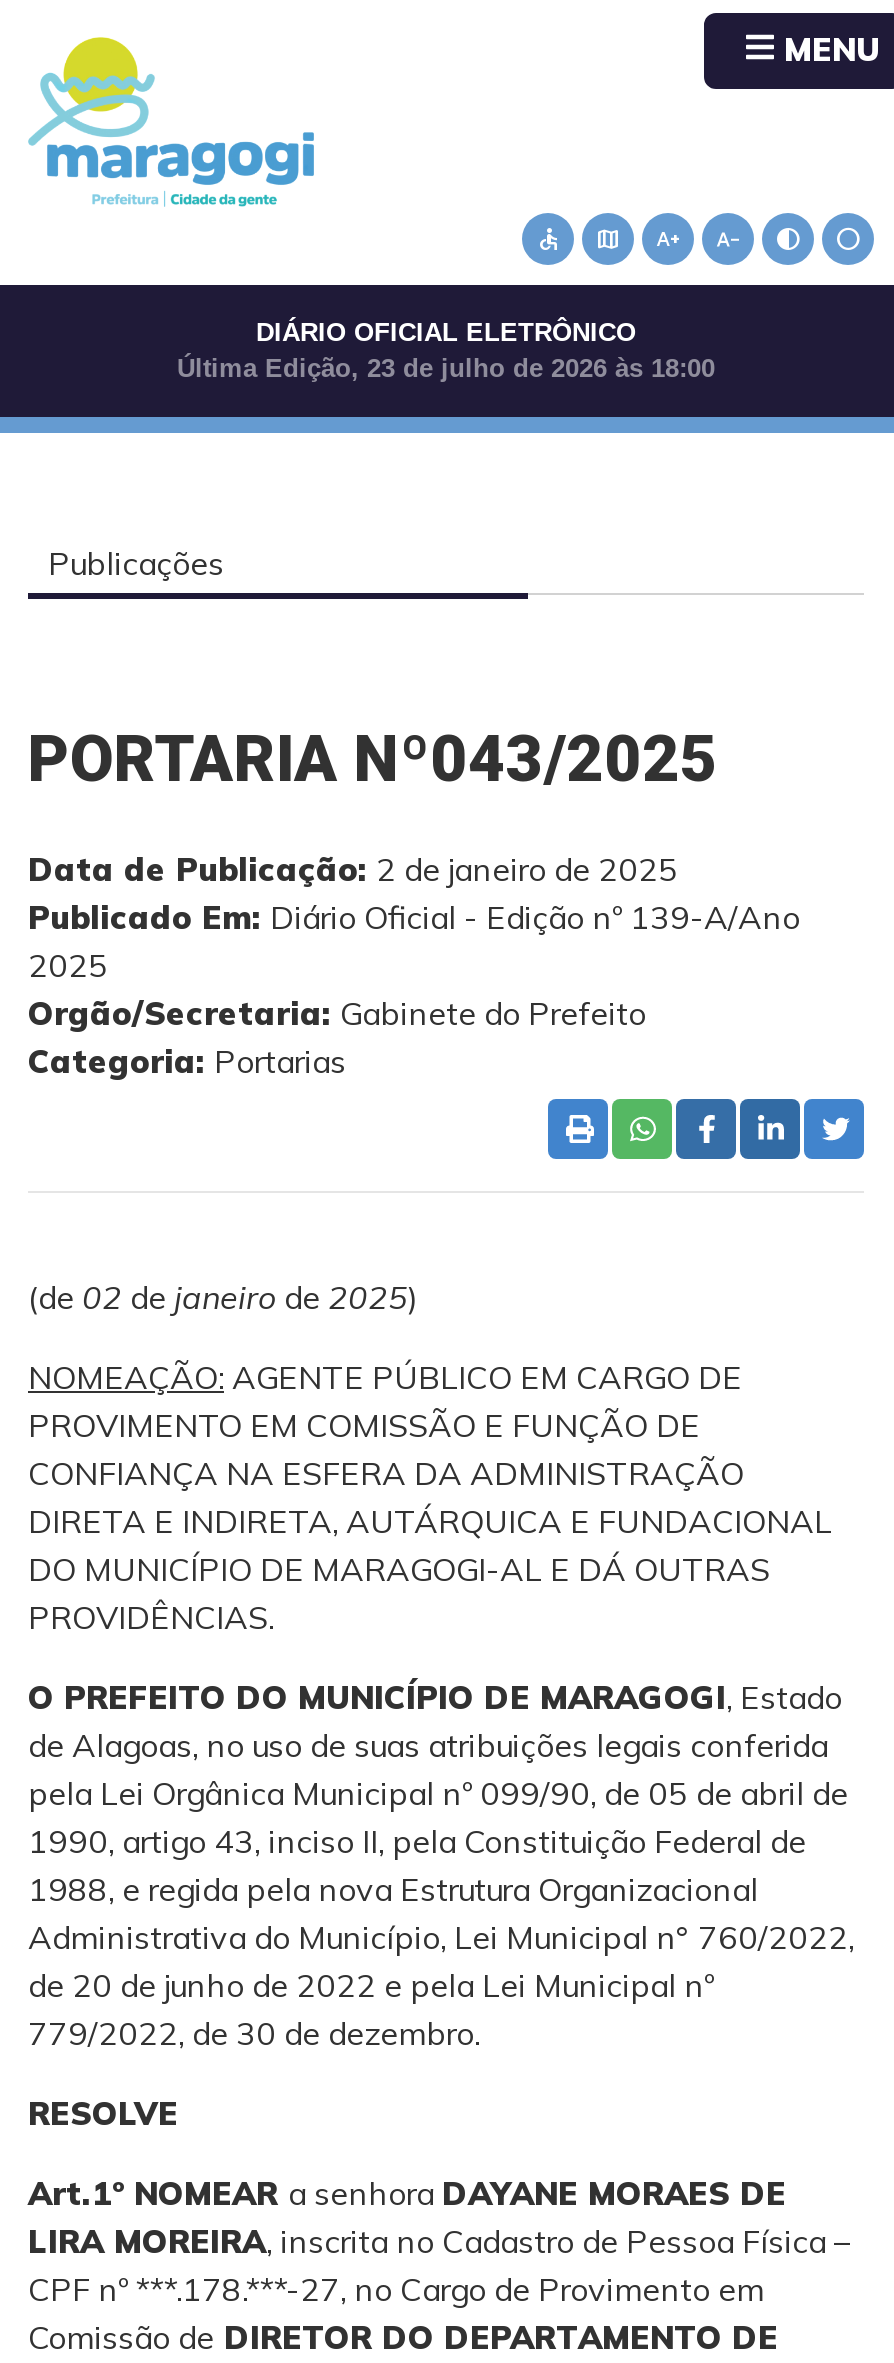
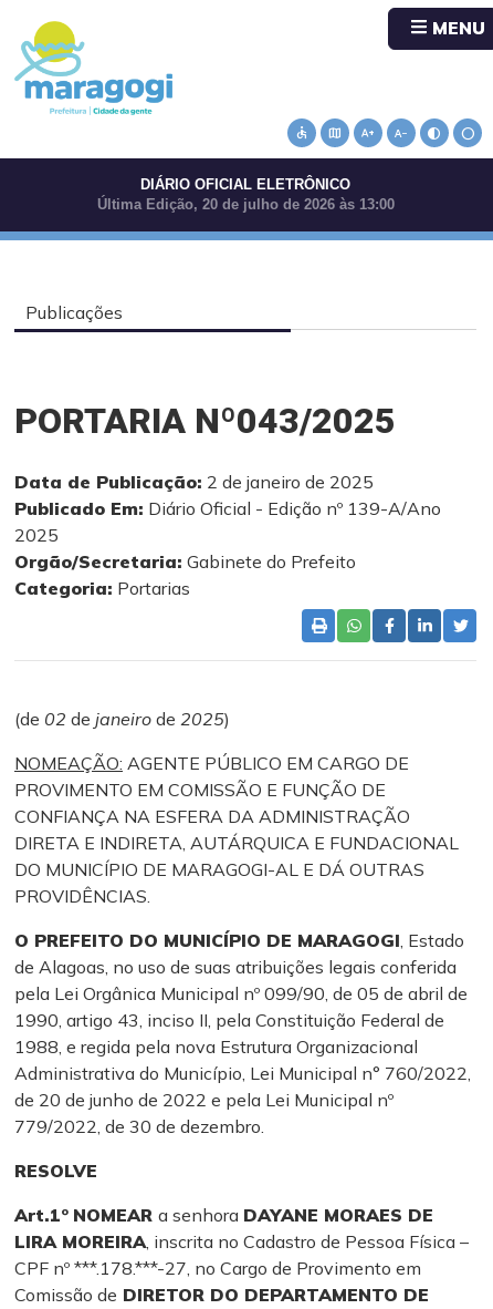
[177,353,715,383] Última Edição, 23 de julho de 2026 às 18:00 -> [97,196,394,213] Última Edição, 20 de julho de 2026 às 13:00

